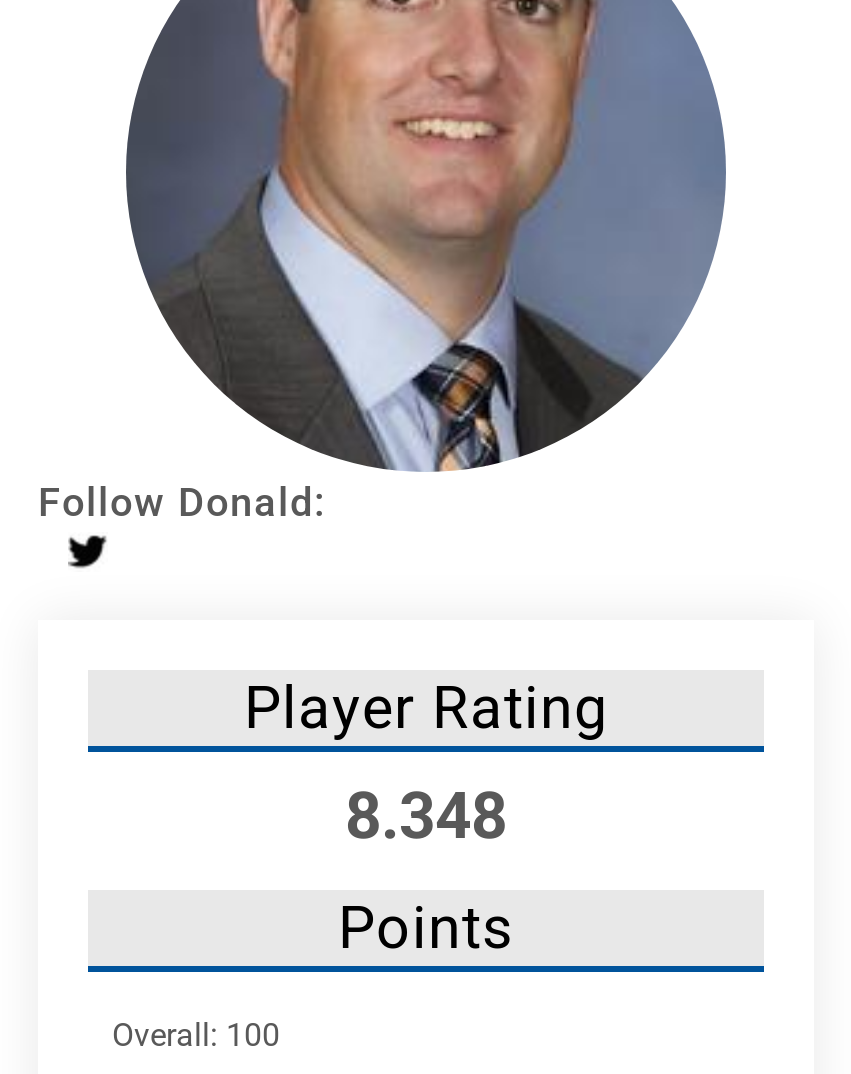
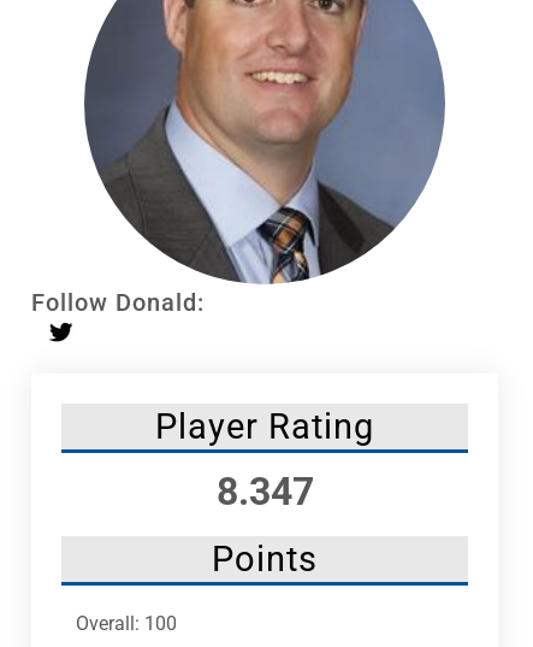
[345,778,507,854] 8.348 -> [216,469,313,514] 8.347

